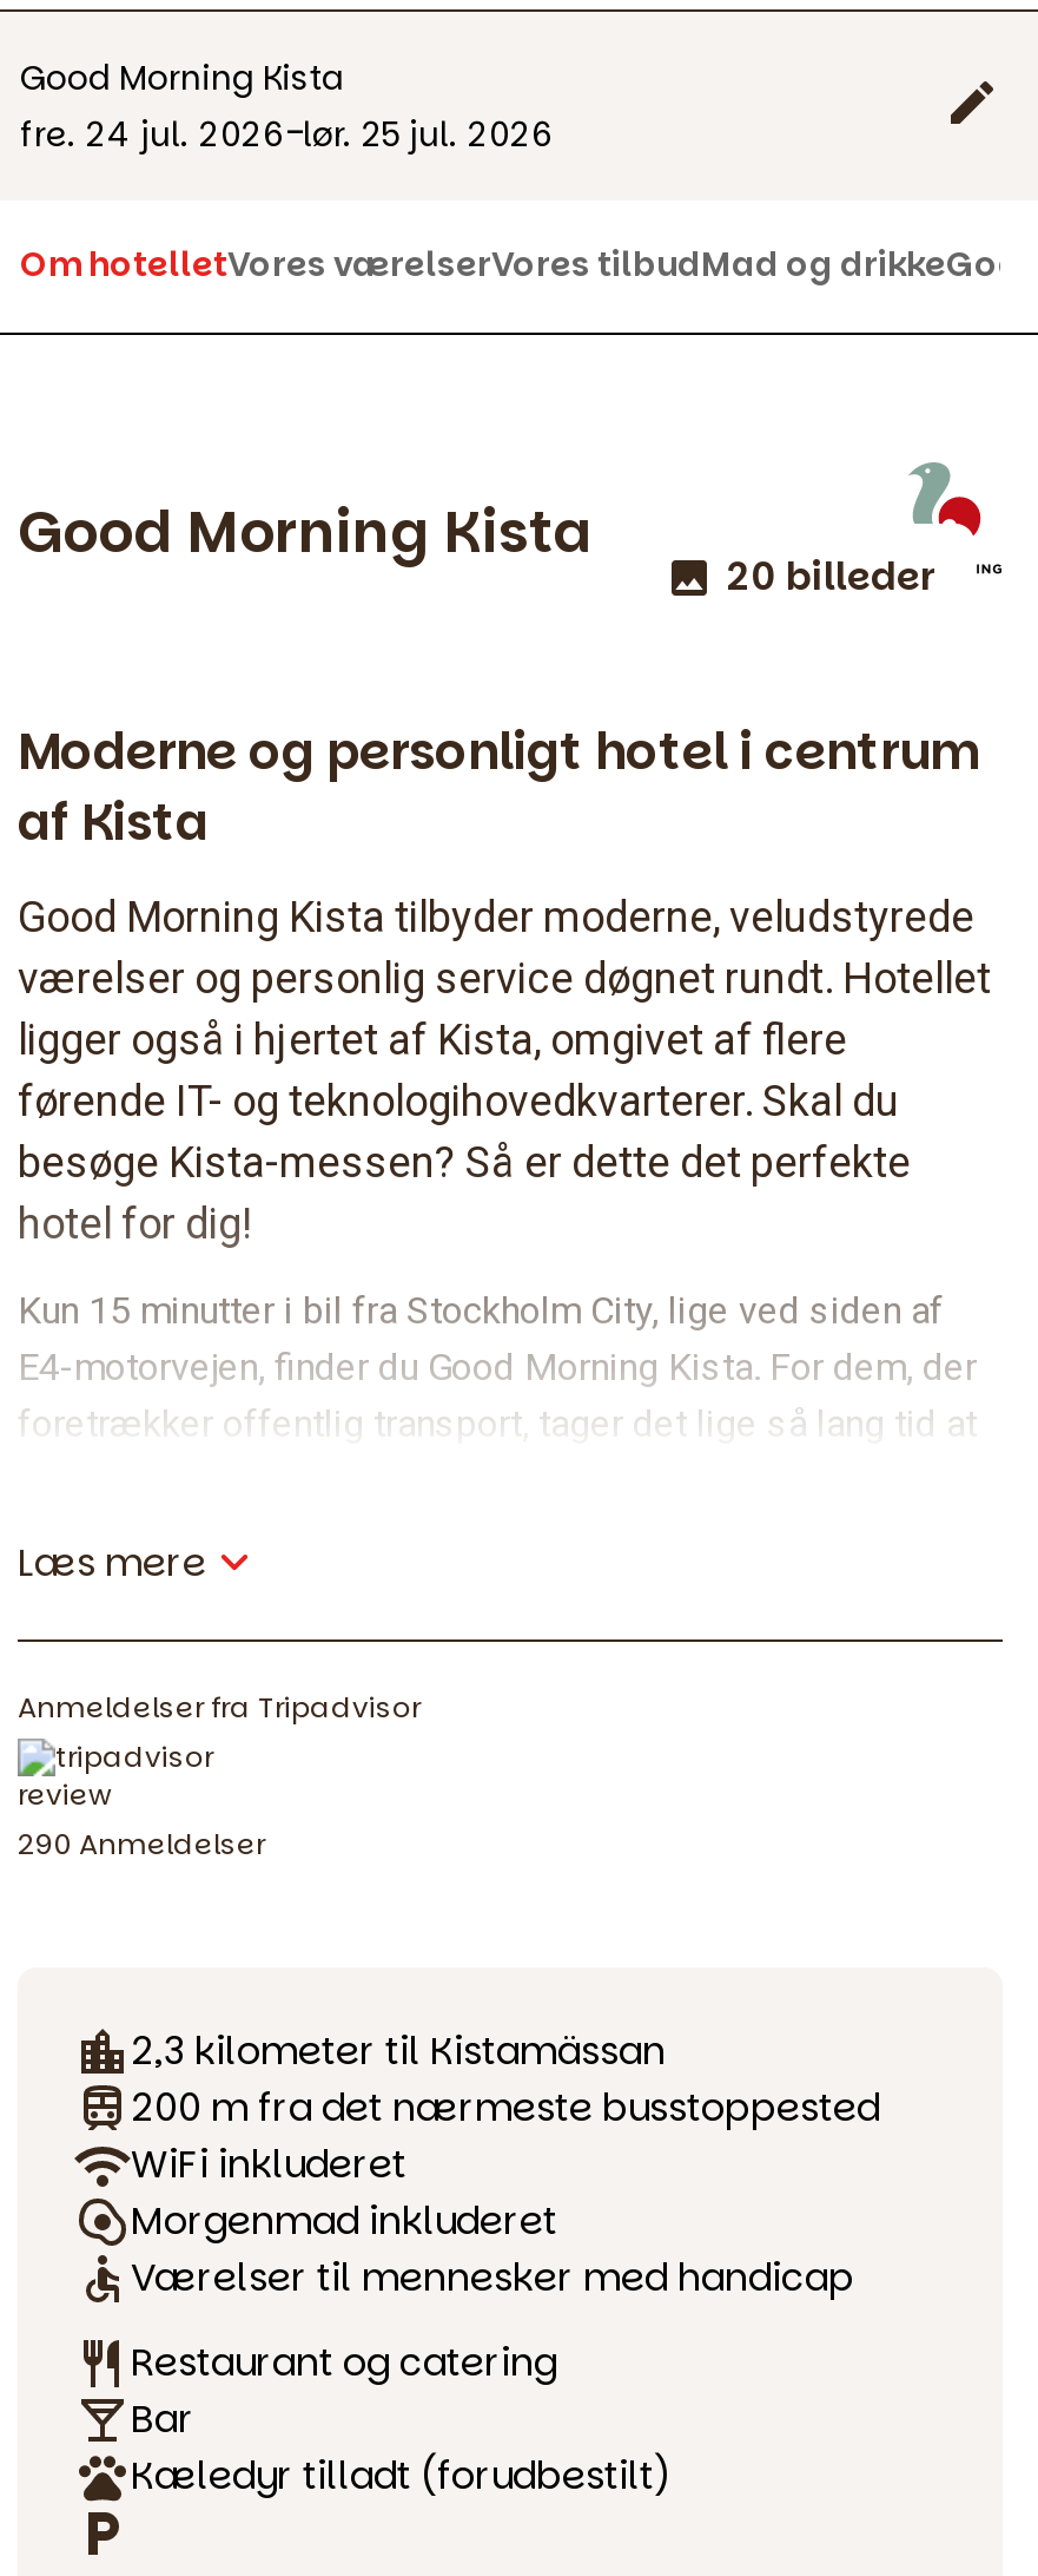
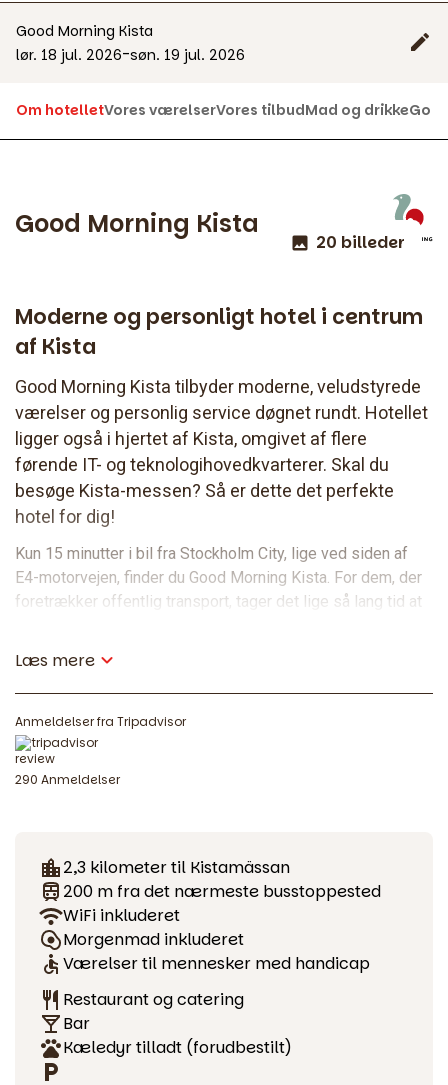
[20,106,553,160] fre. 24 jul. 2026-lør. 25 jul. 2026 -> [16,43,245,66] lør. 18 jul. 2026-søn. 19 jul. 2026

